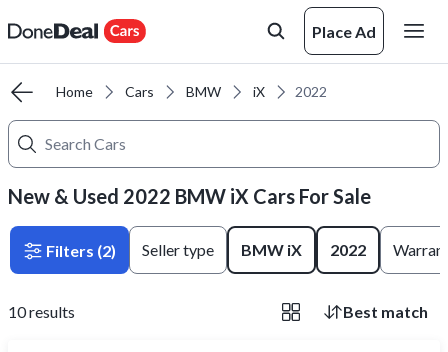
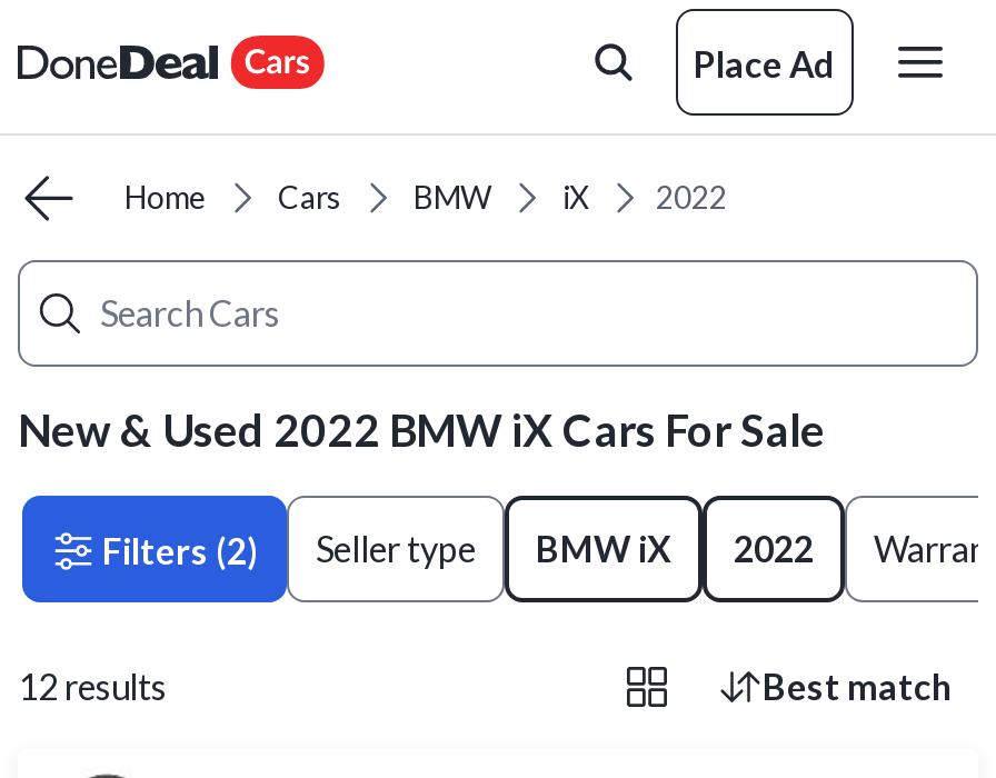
[8,302,75,321] 10 results -> [18,665,167,707] 12 results

